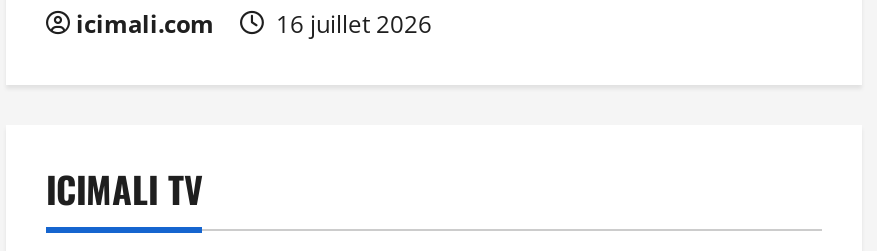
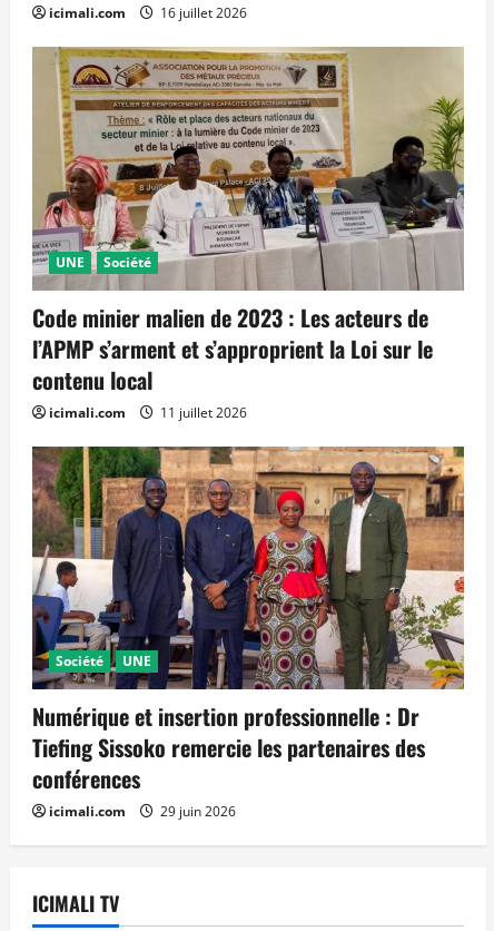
none -> [31,46,465,422] [image] | UNE | Société | Code minier malien de 2023 : Les acteurs de | l’APMP s’arment et s’approprient la Loi sur le | contenu local | icimali.com | 11 juillet 2026
none -> [31,445,465,821] [image] | Société | UNE | Numérique et insertion professionnelle : Dr | Tiefing Sissoko remercie les partenaires des | conférences | icimali.com | 29 juin 2026

